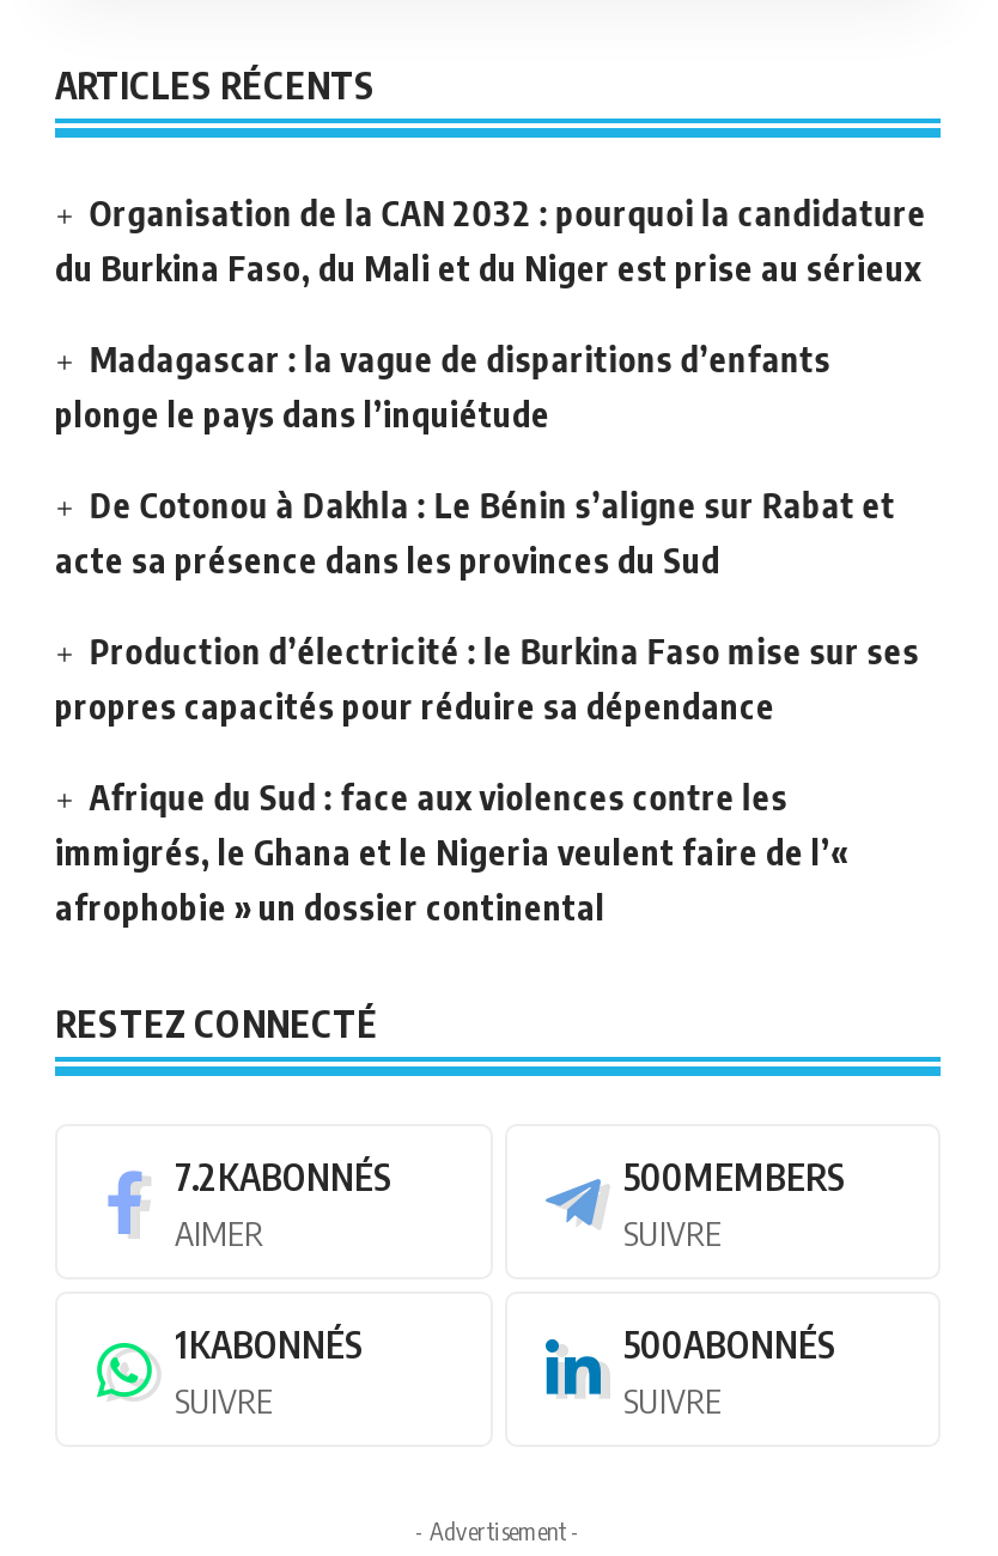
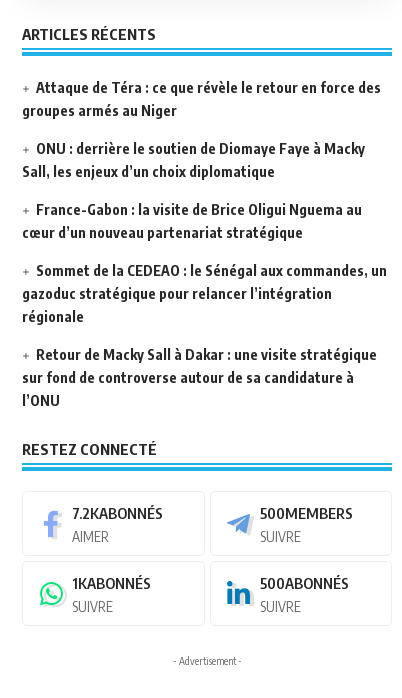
[55,193,927,289] Organisation de la CAN 2032 : pourquoi la candidature | du Burkina Faso, du Mali et du Niger est prise au sérieux -> [22,79,381,119] Attaque de Téra : ce que révèle le retour en force des | groupes armés au Niger
[55,339,831,435] Madagascar : la vague de disparitions d’enfants | plonge le pays dans l’inquiétude -> [22,140,365,180] ONU : derrière le soutien de Diomaye Faye à Macky | Sall, les enjeux d’un choix diplomatique
[55,485,896,581] De Cotonou à Dakhla : Le Bénin s’aligne sur Rabat et | acte sa présence dans les provinces du Sud -> [22,201,362,241] France-Gabon : la visite de Brice Oligui Nguema au | cœur d’un nouveau partenariat stratégique
[55,631,920,727] Production d’électricité : le Burkina Faso mise sur ses | propres capacités pour réduire sa dépendance -> [22,262,387,325] Sommet de la CEDEAO : le Sénégal aux commandes, un | gazoduc stratégique pour relancer l’intégration | régionale
[55,778,847,928] Afrique du Sud : face aux violences contre les | immigrés, le Ghana et le Nigeria veulent faire de l’« | afrophobie » un dossier continental -> [22,346,377,409] Retour de Macky Sall à Dakar : une visite stratégique | sur fond de controverse autour de sa candidature à | l’ONU

